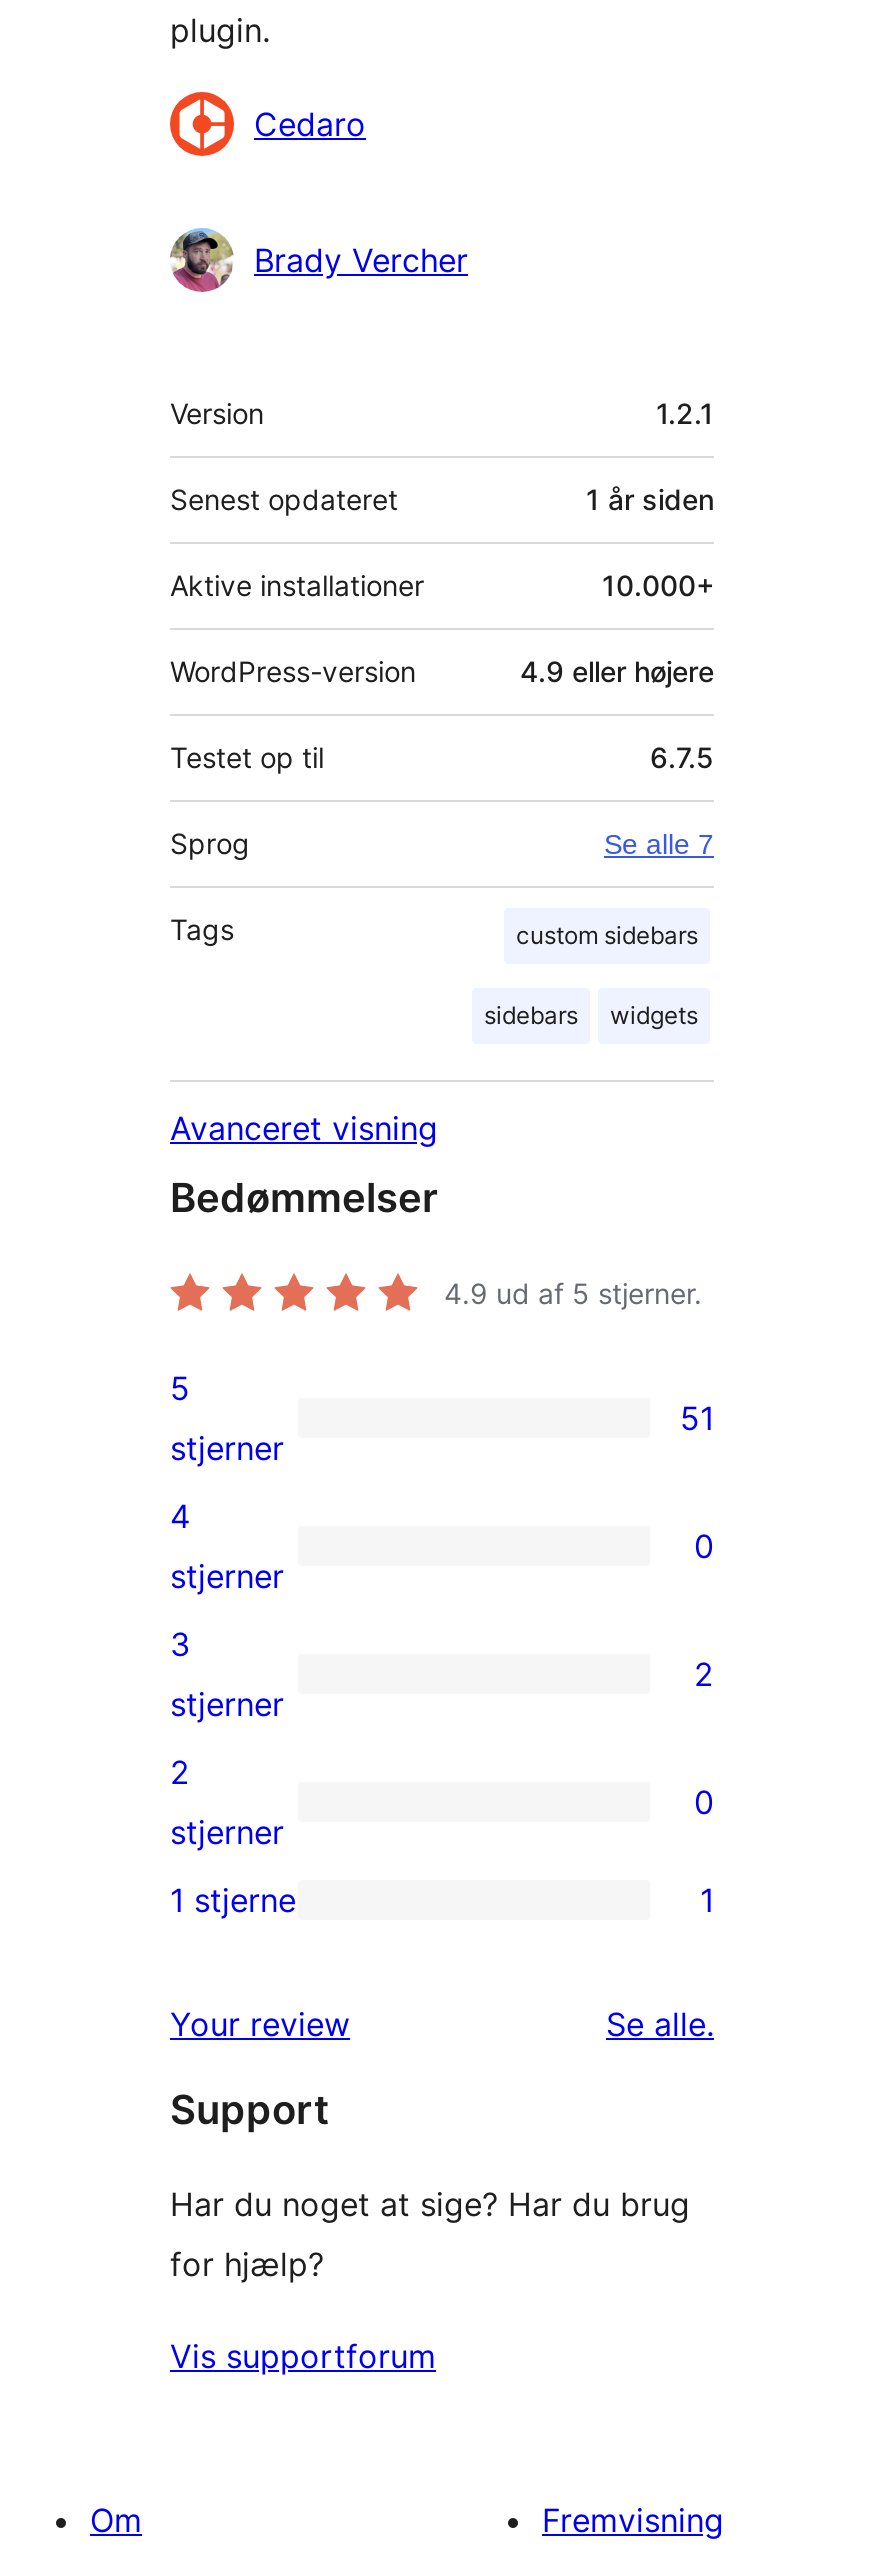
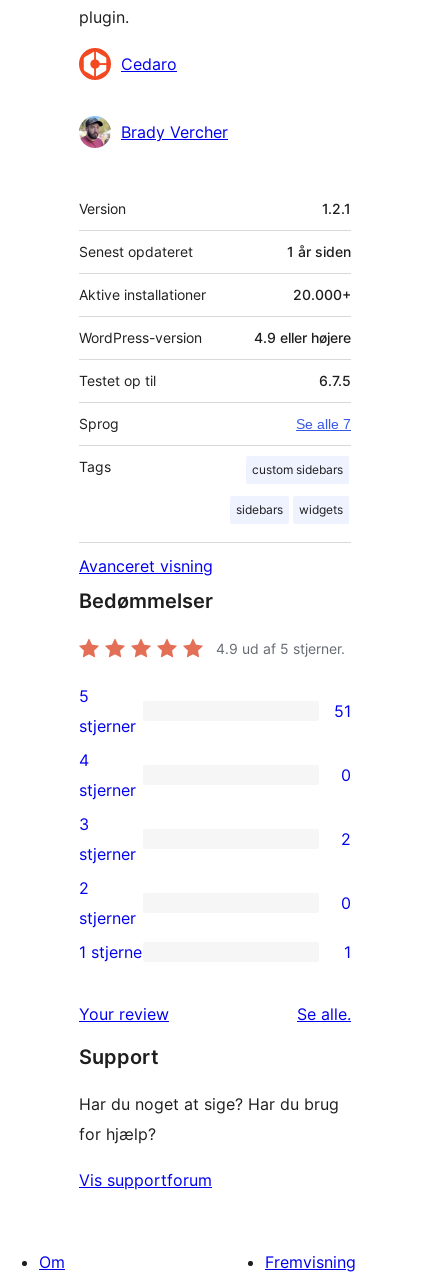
[602,569,714,603] 10.000+ -> [293,286,351,303] 20.000+

